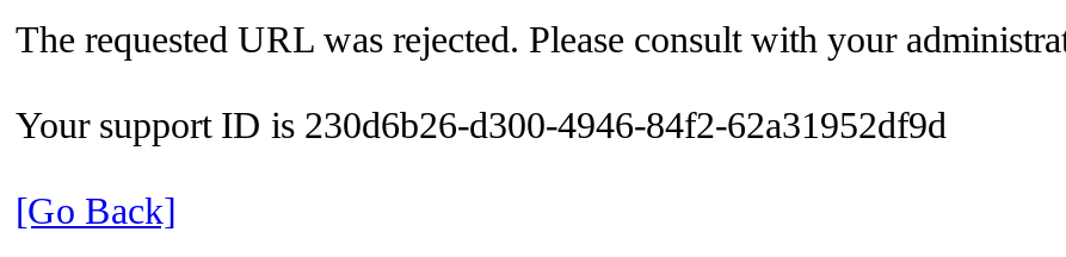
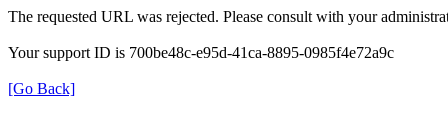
[16,105,947,145] Your support ID is 230d6b26-d300-4946-84f2-62a31952df9d -> [8,44,394,61] Your support ID is 700be48c-e95d-41ca-8895-0985f4e72a9c

